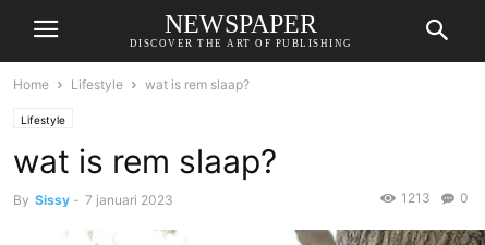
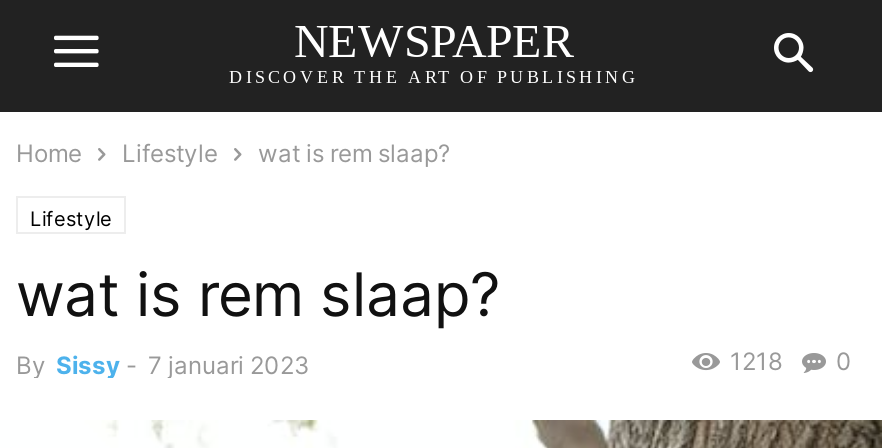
[401,189,469,206] 1213 0 -> [730,346,852,376] 1218 0

